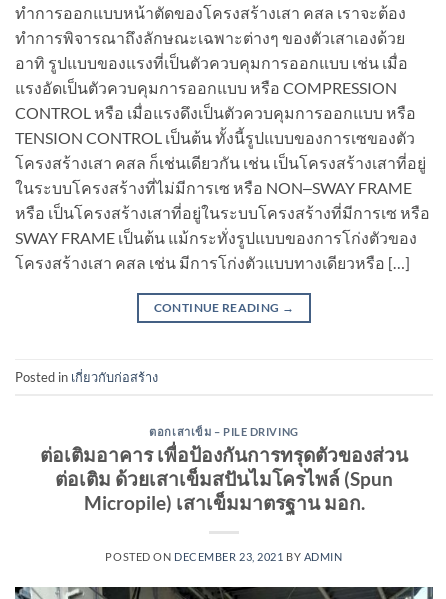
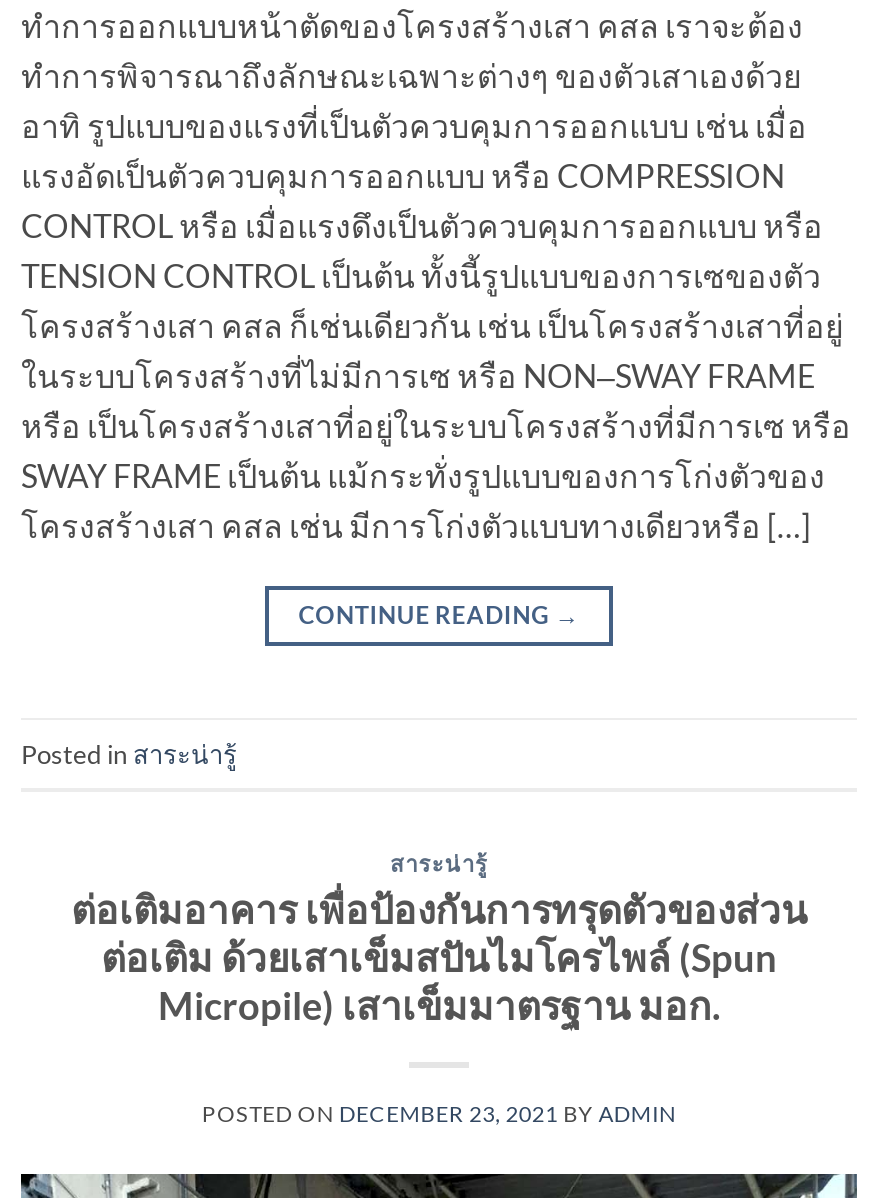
[15,368,158,384] Posted inเกี่ยวกับก่อสร้าง -> [21,737,237,769] Posted inสาระน่ารู้
[149,425,299,438] ตอกเสาเข็ม – PILE DRIVING -> [390,850,488,876] สาระน่ารู้

